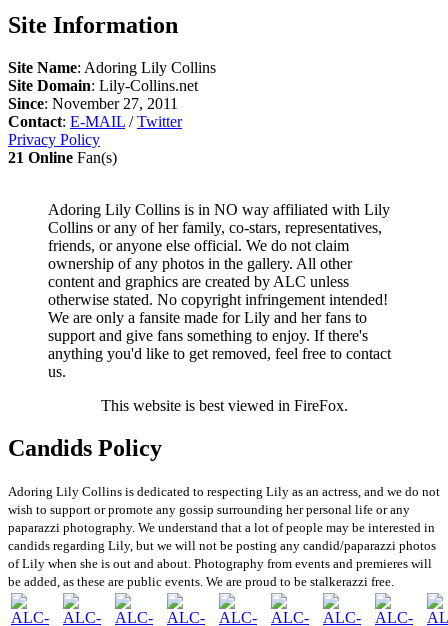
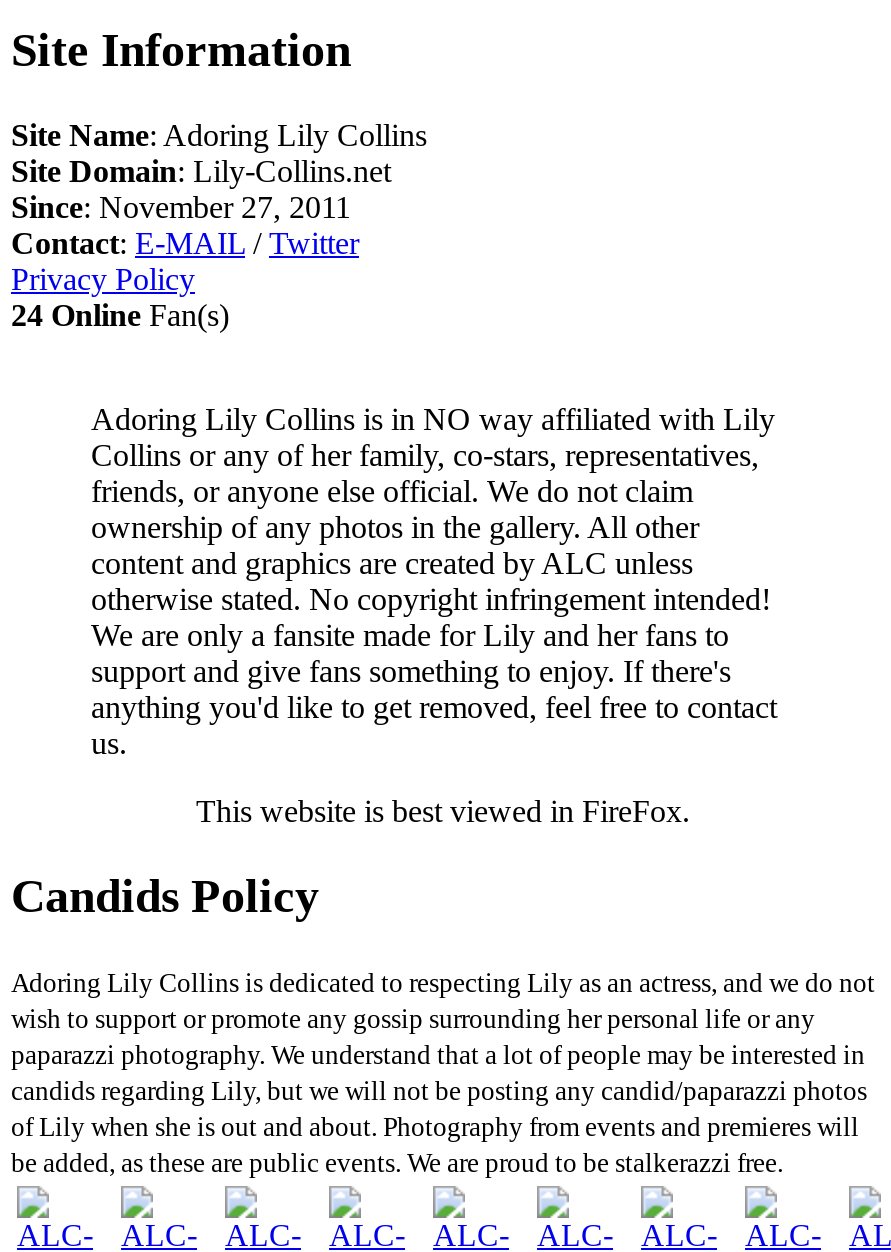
[8,149,117,166] 21 Online Fan(s) -> [11,298,229,332] 24 Online Fan(s)

